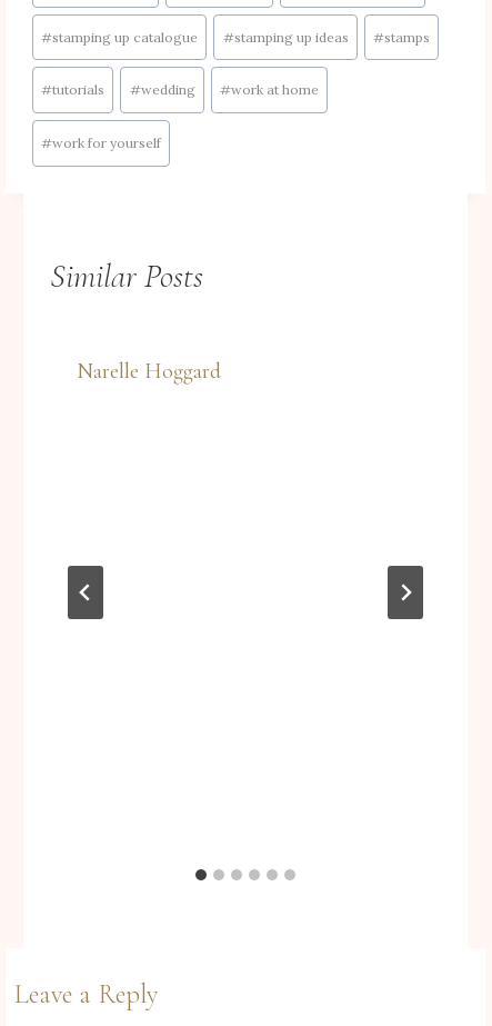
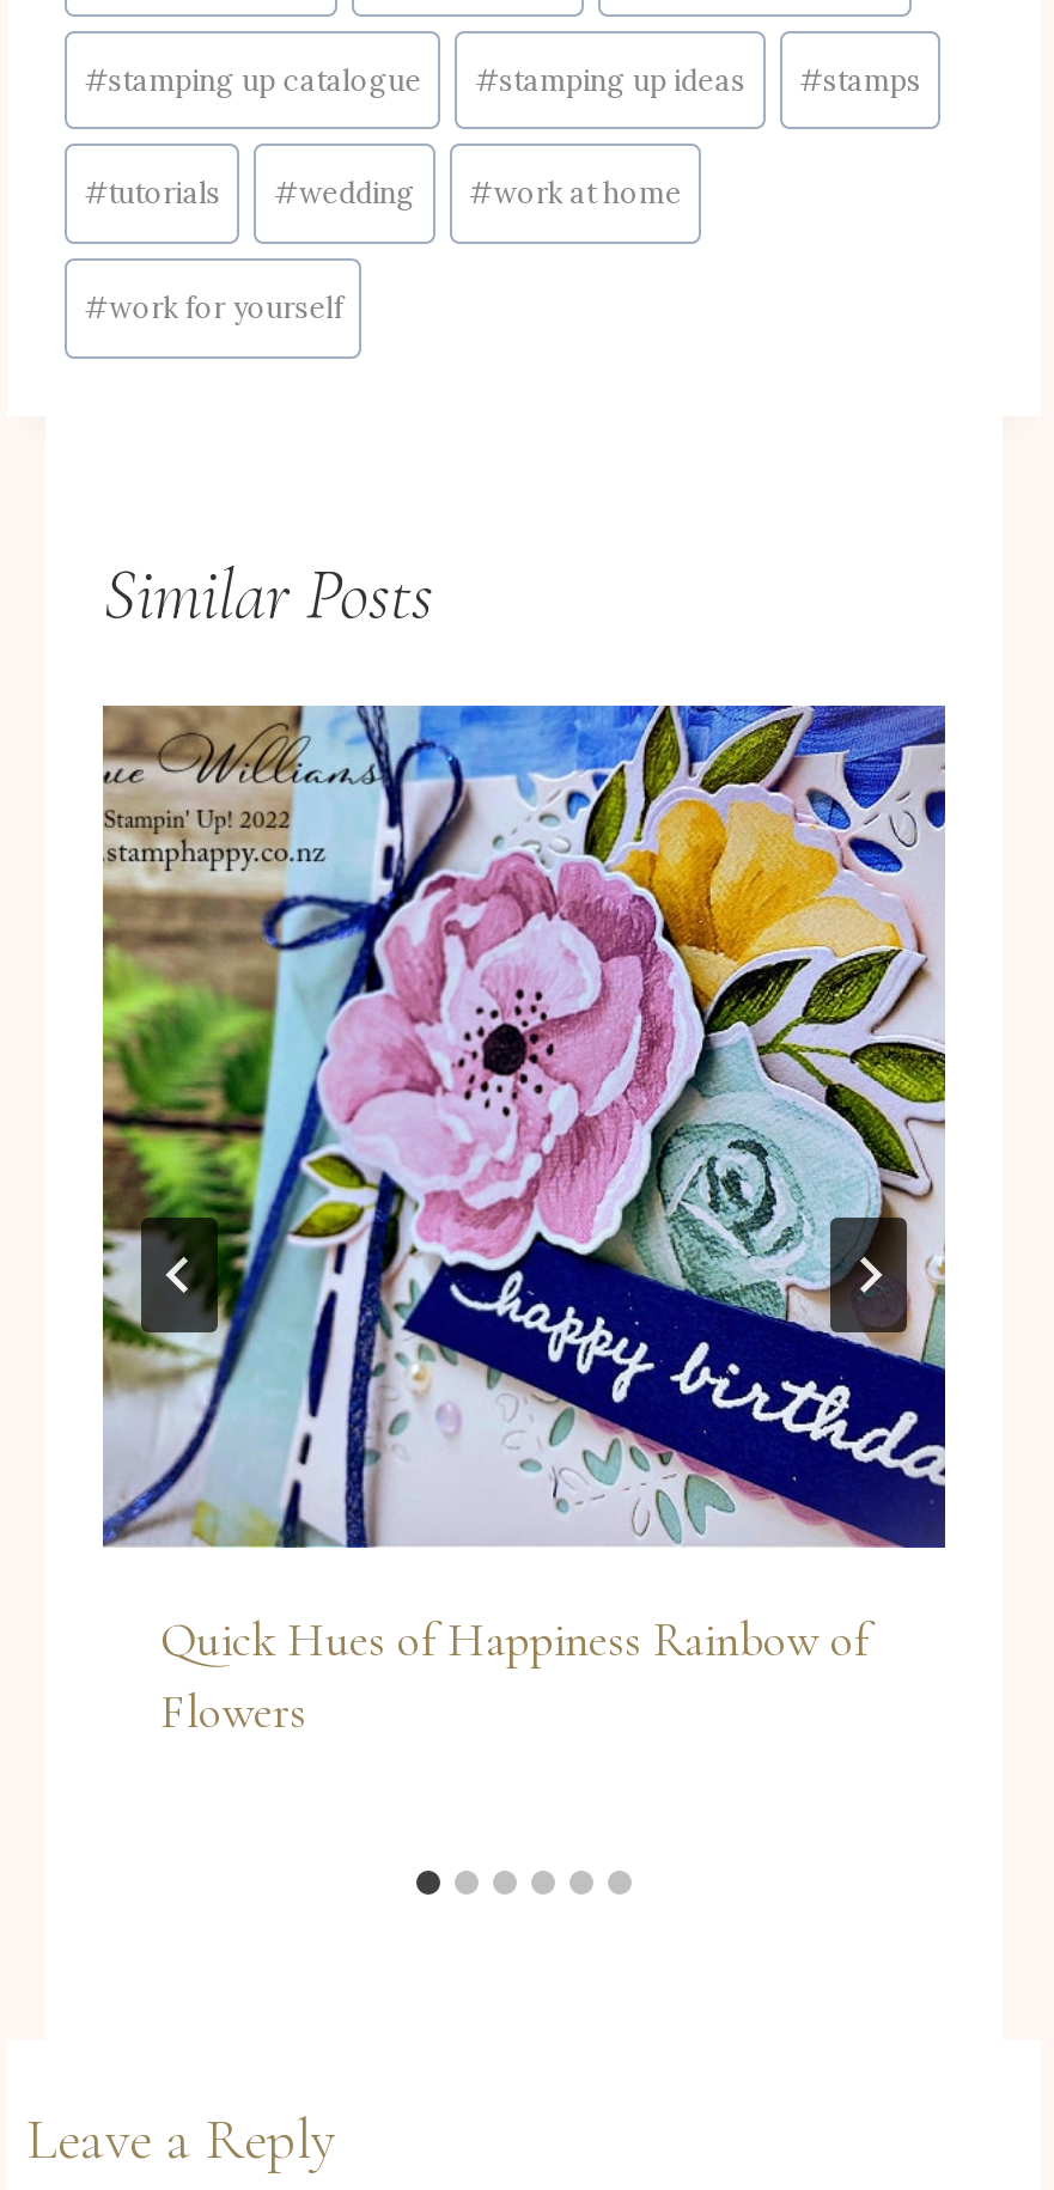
none -> [100,703,948,1550] [image]
[77,358,221,385] Narelle Hoggard -> [160,1612,869,1741] Quick Hues of Happiness Rainbow of | Flowers

